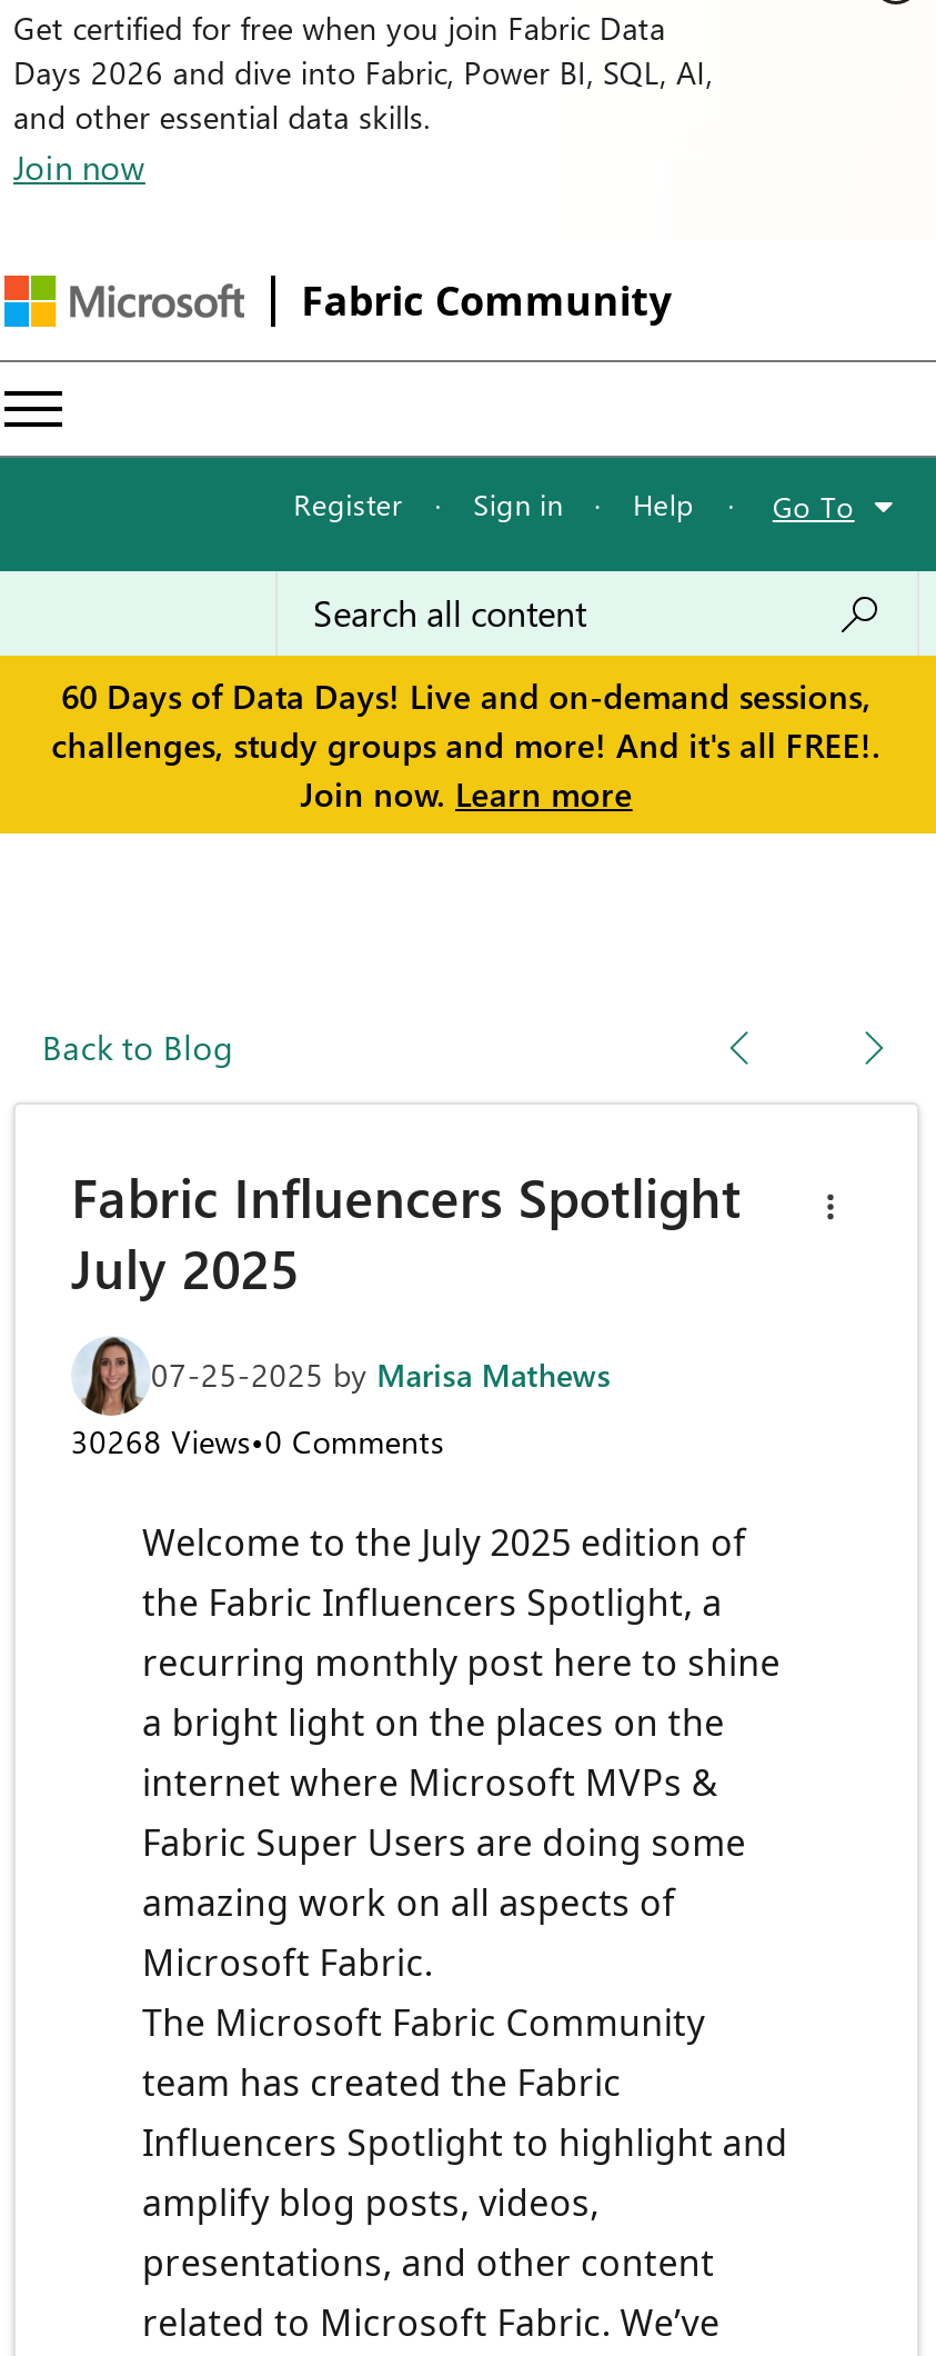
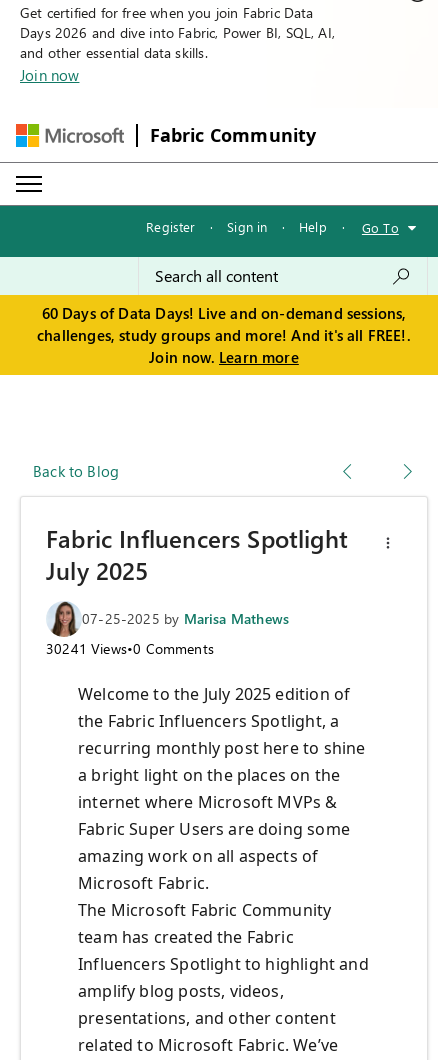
[71,1421,444,1463] 30268 Views•0 Comments -> [46,639,214,658] 30241 Views•0 Comments

